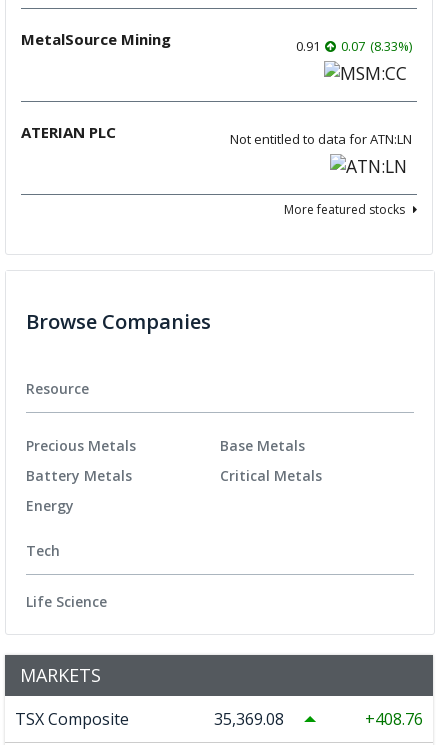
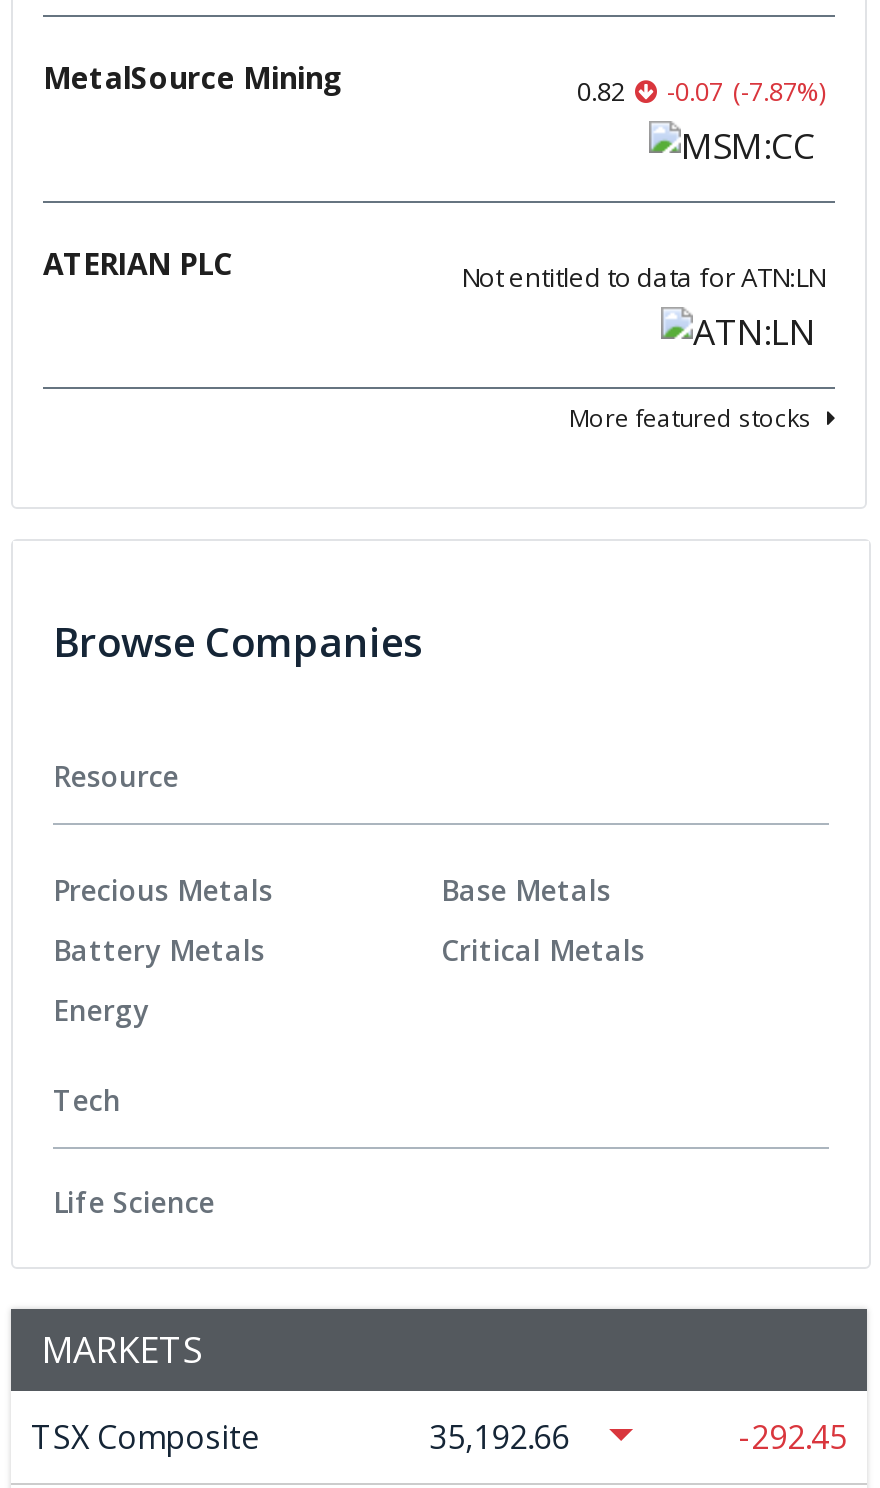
[296,37,320,55] 0.91 -> [577,72,625,108] 0.82
[341,37,412,55] 0.07 (8.33%) -> [667,72,825,108] -0.07 (-7.87%)
[214,708,284,730] 35,369.08 -> [429,1416,569,1460] 35,192.66
[375,708,423,730] 408.76 -> [739,1416,847,1460] -292.45

